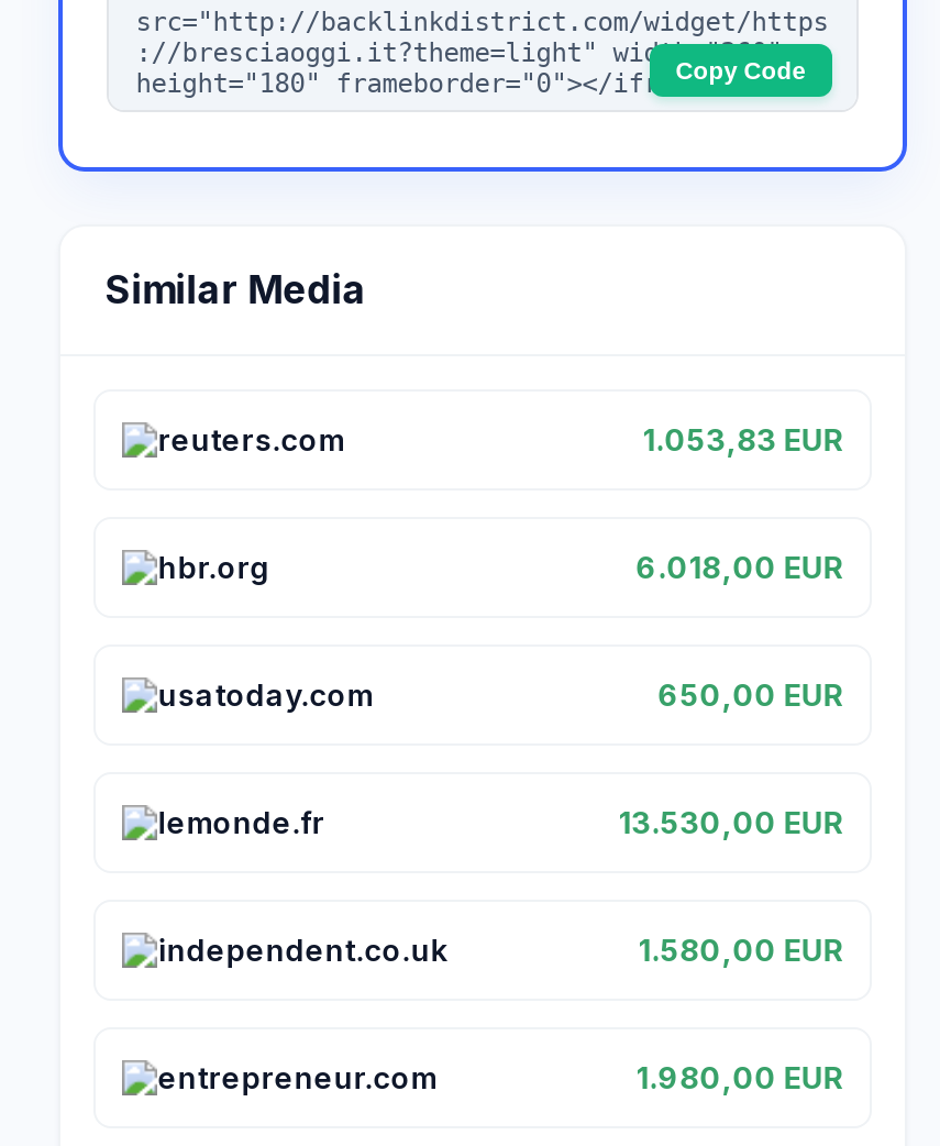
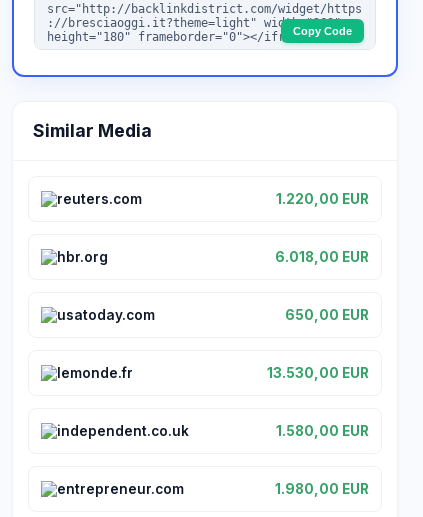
[643,422,843,458] 1.053,83 EUR -> [276,191,369,207] 1.220,00 EUR

